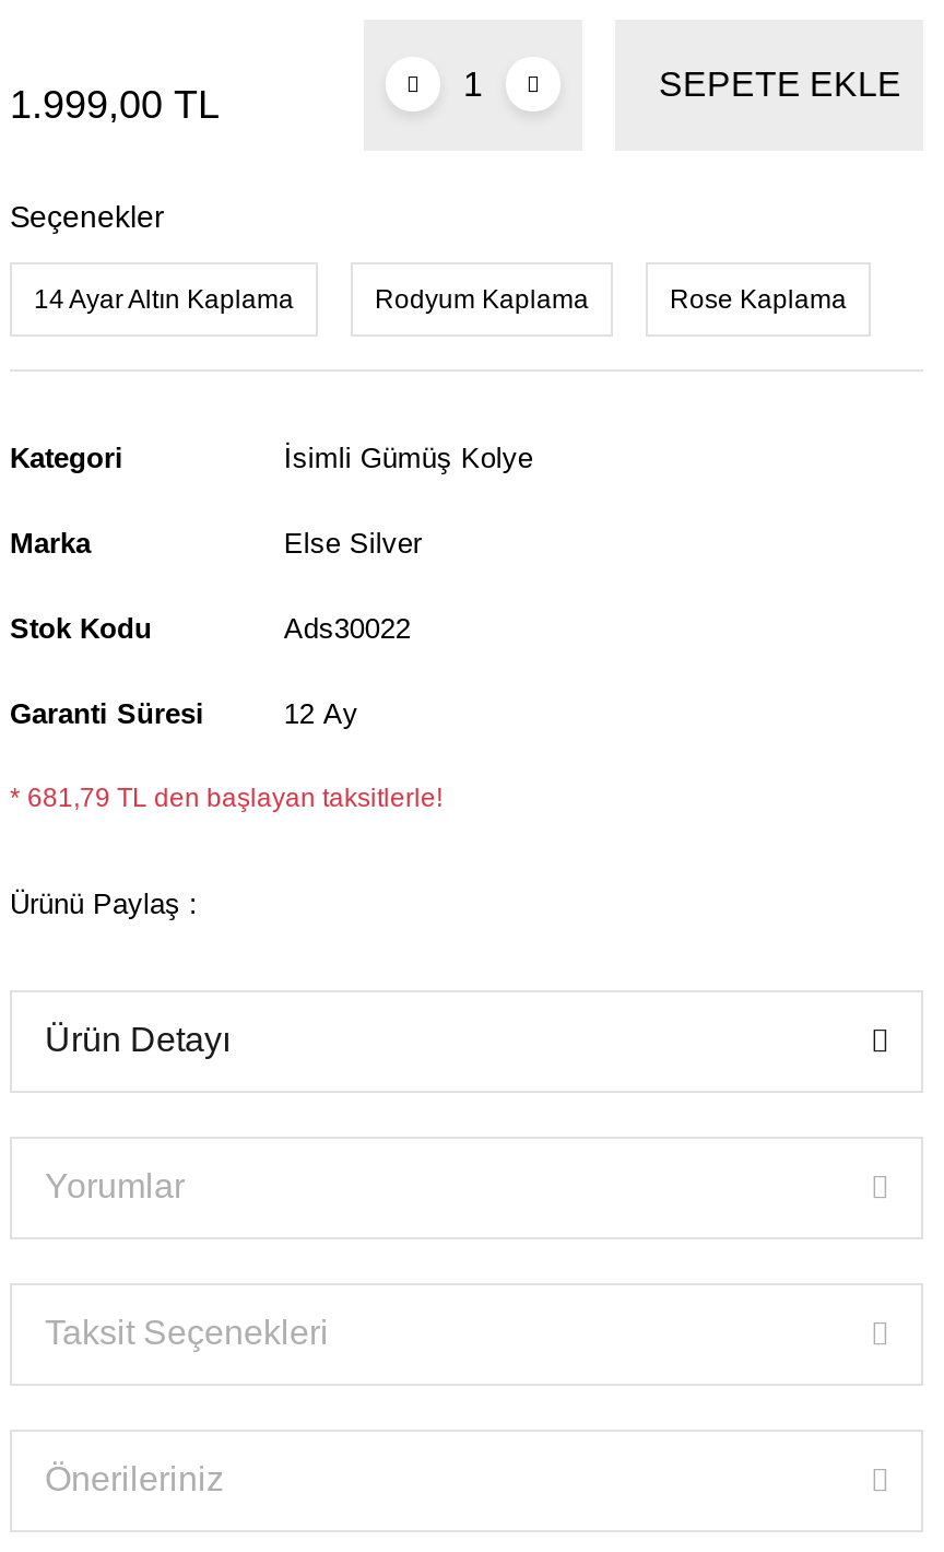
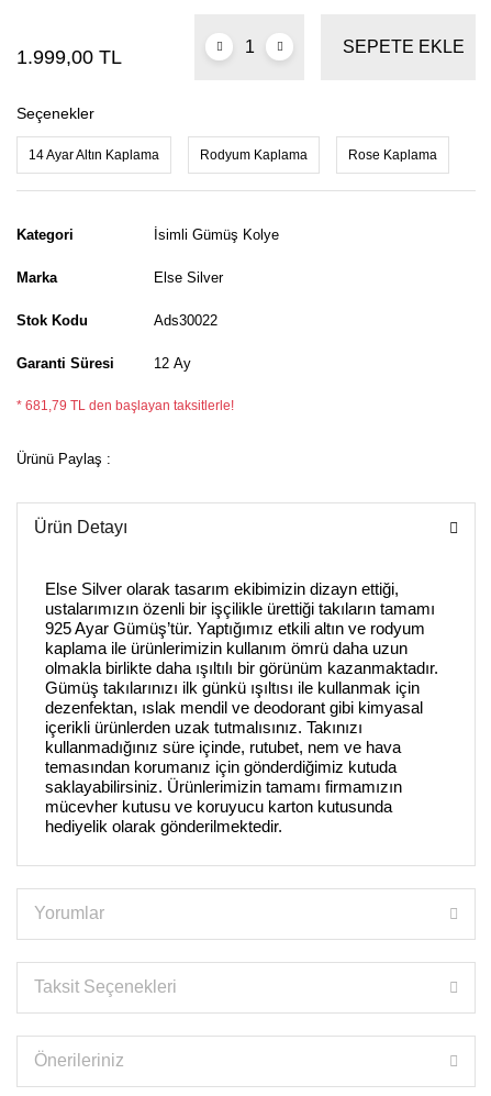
none -> [45,580,438,835] Else Silver olarak tasarım ekibimizin dizayn ettiği, | ustalarımızın özenli bir işçilikle ürettiği takıların tamamı | 925 Ayar Gümüş’tür. Yaptığımız etkili altın ve rodyum | kaplama ile ürünlerimizin kullanım ömrü daha uzun | olmakla birlikte daha ışıltılı bir görünüm kazanmaktadır. | Gümüş takılarınızı ilk günkü ışıltısı ile kullanmak için | dezenfektan, ıslak mendil ve deodorant gibi kimyasal | içerikli ürünlerden uzak tutmalısınız. Takınızı | kullanmadığınız süre içinde, rutubet, nem ve hava | temasından korumanız için gönderdiğimiz kutuda | saklayabilirsiniz. Ürünlerimizin tamamı firmamızın | mücevher kutusu ve koruyucu karton kutusunda | hediyelik olarak gönderilmektedir.

